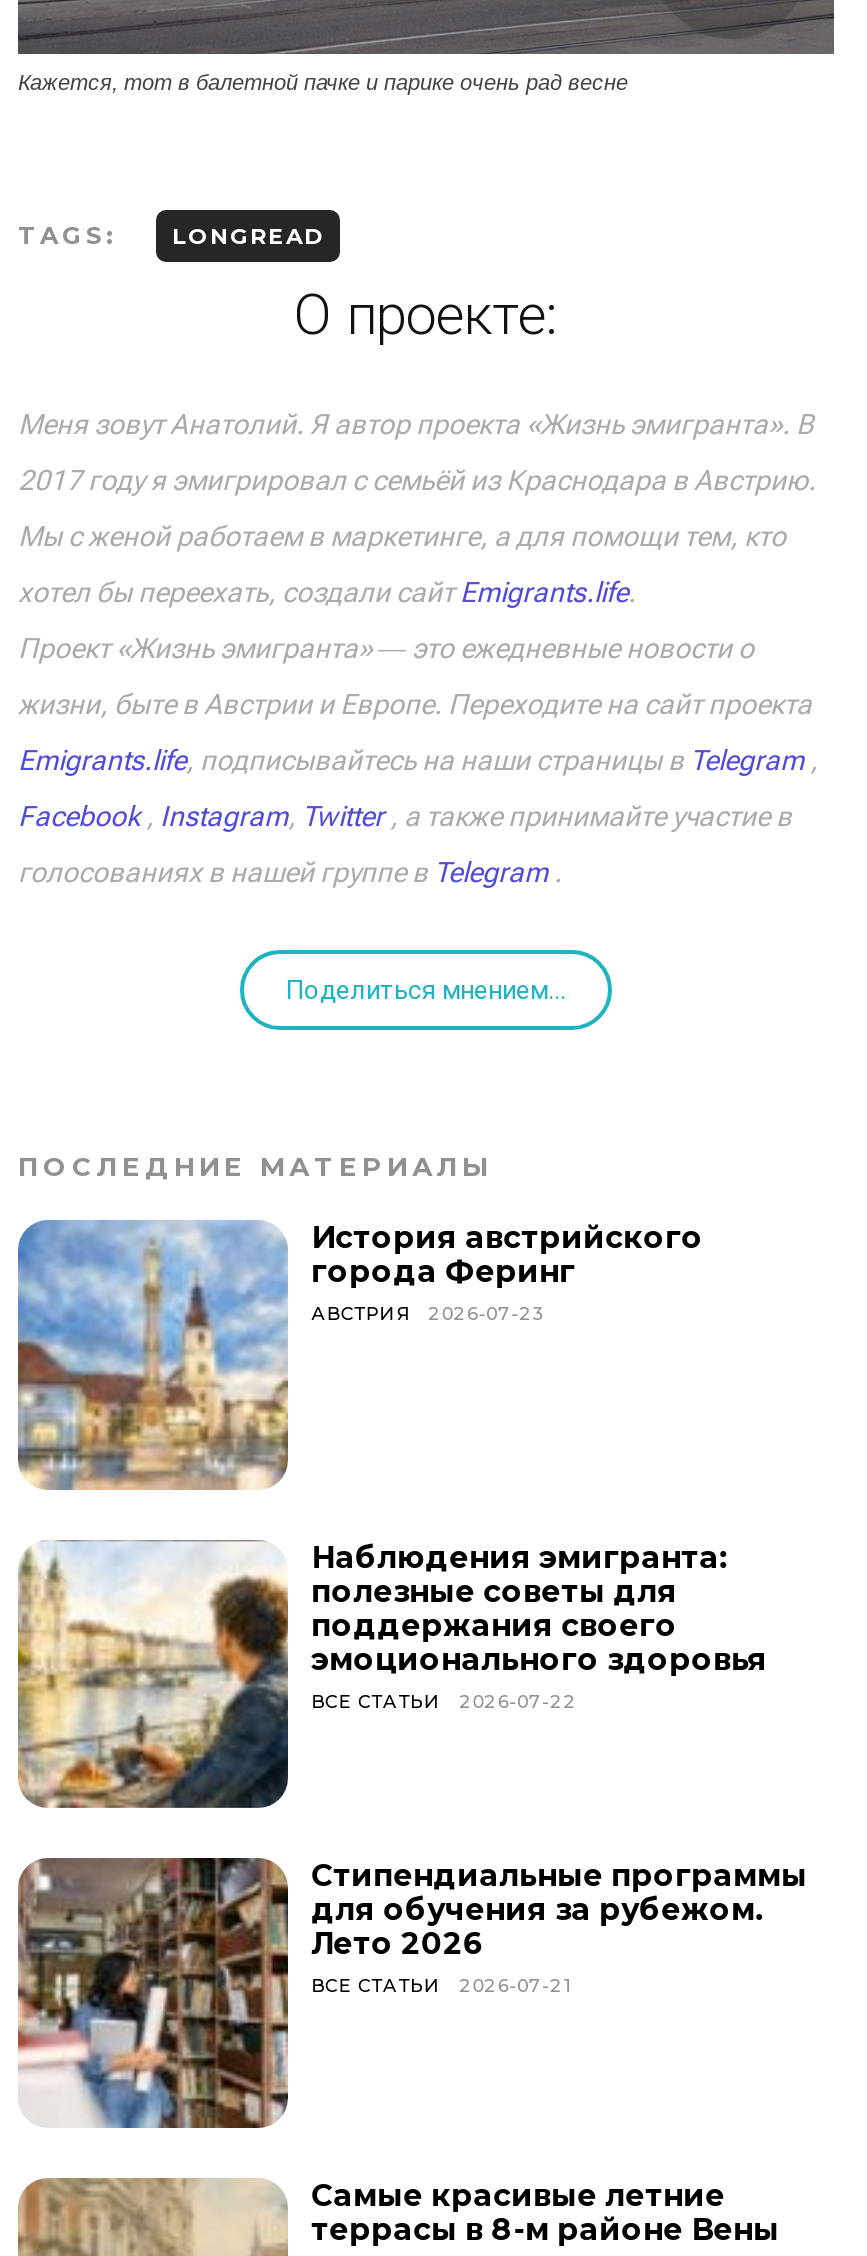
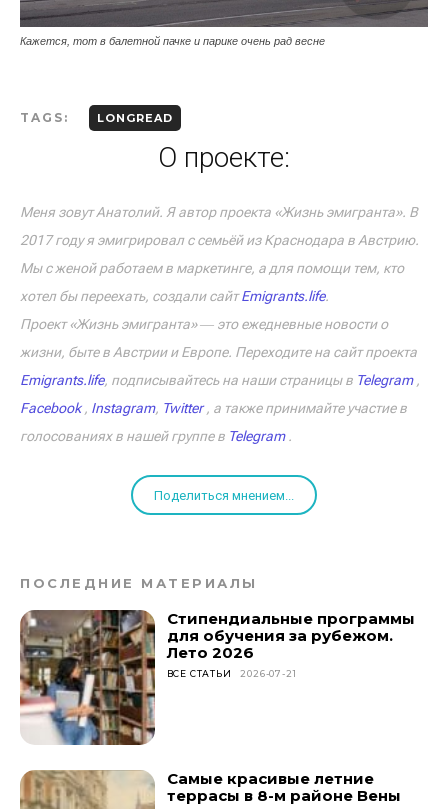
[16,1218,703,1492] [image] | История австрийского | города Феринг | АВСТРИЯ | 2026-07-23 -> none
[18,1537,767,1810] [image] | Наблюдения эмигранта: | полезные советы для | поддержания своего | эмоционального здоровья | ВСЕ СТАТЬИ | 2026-07-22 -> none

